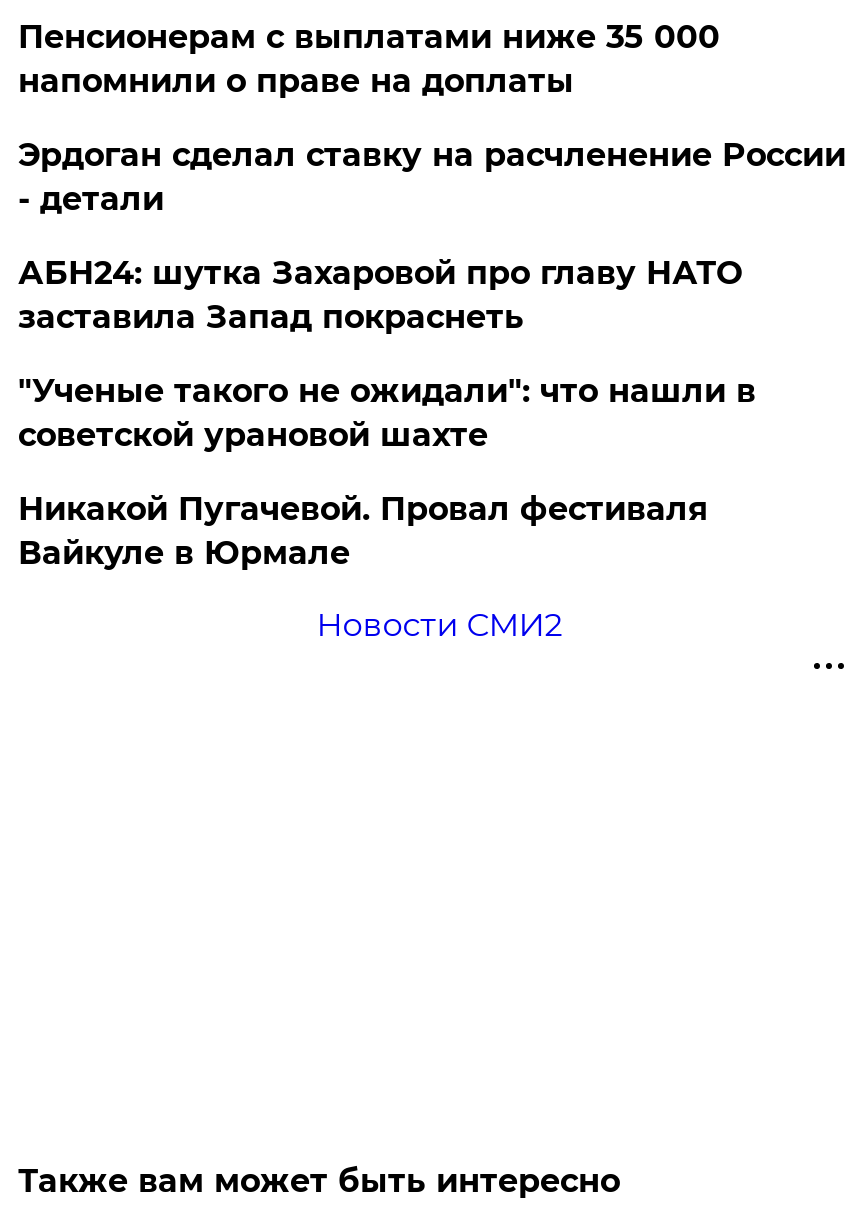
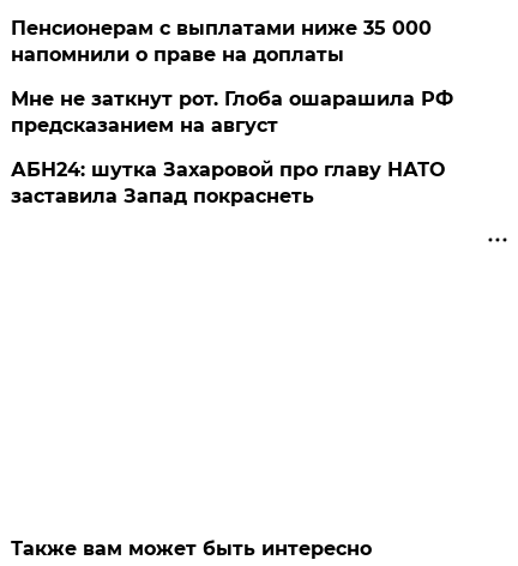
[18,136,846,218] Эрдоган сделал ставку на расчленение России | - детали -> [11,87,454,136] Мне не заткнут рот. Глоба ошарашила РФ | предсказанием на август
[18,372,756,644] "Ученые такого не ожидали": что нашли в | советской урановой шахте | Никакой Пугачевой. Провал фестиваля | Вайкуле в Юрмале | Новости СМИ2 -> none

